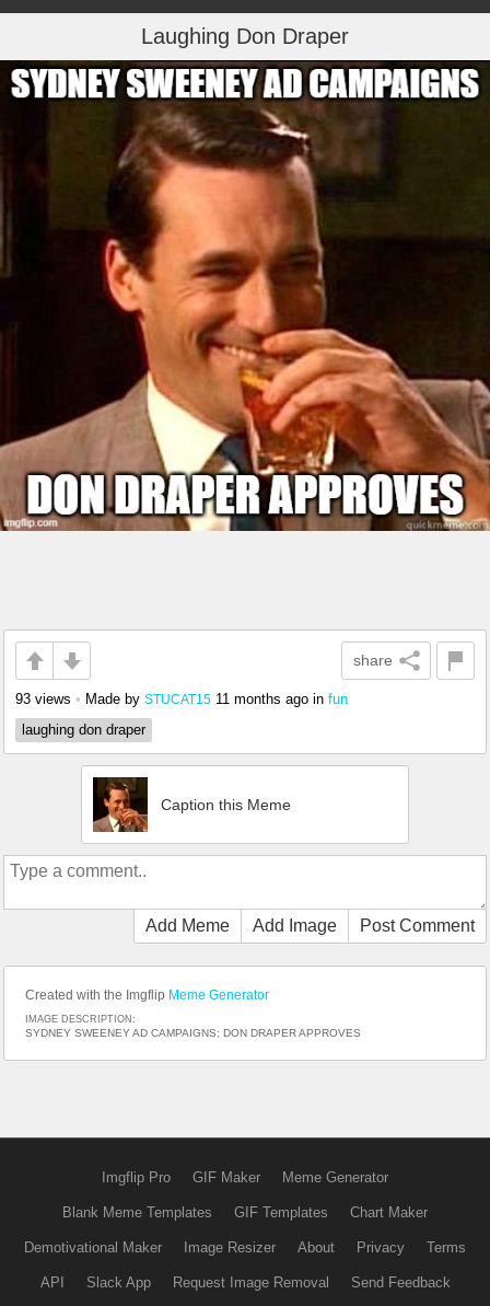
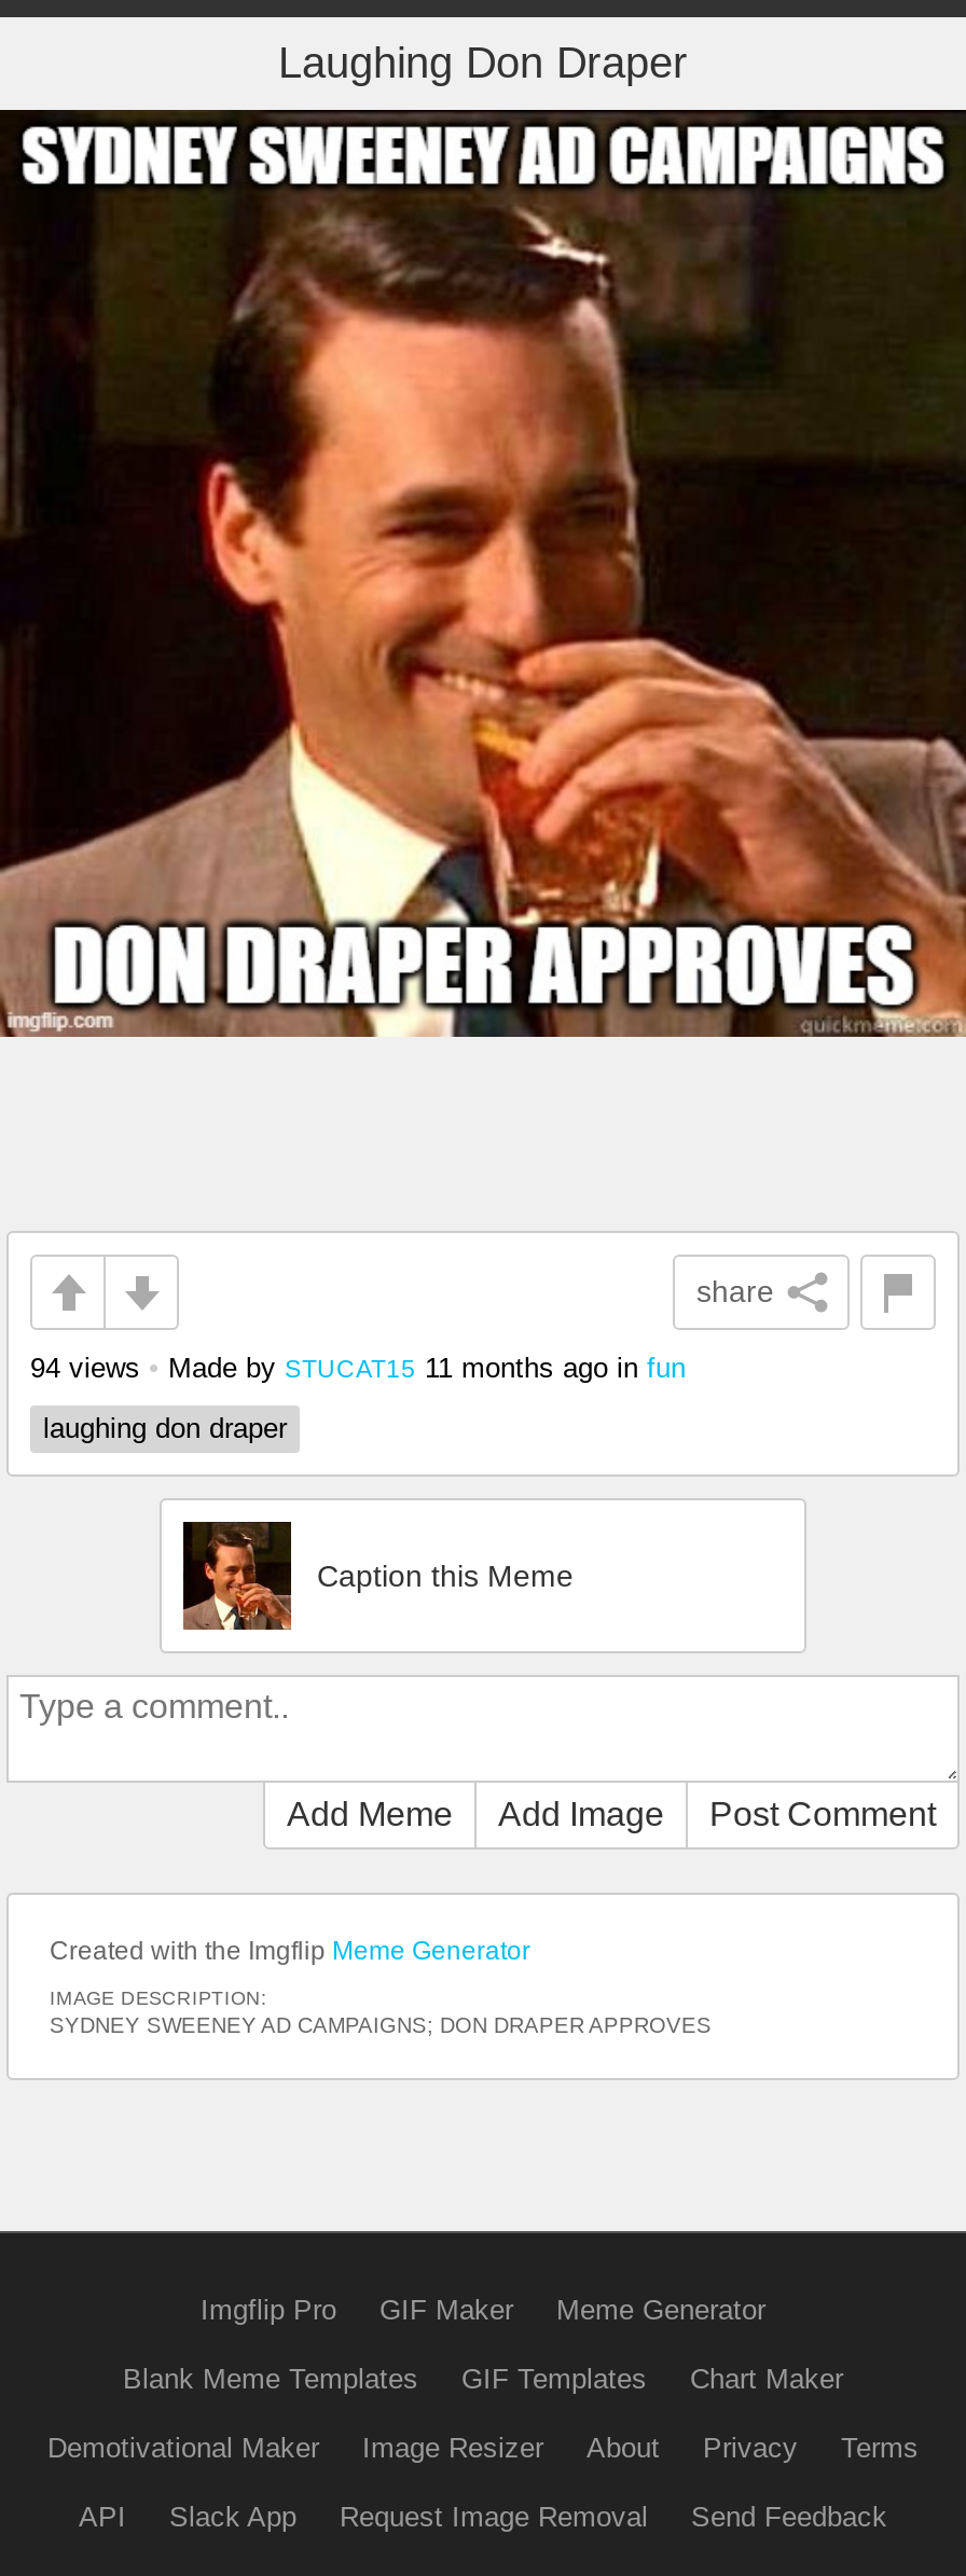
[15,691,348,708] 93 views • Made by STUCAT15 11 months ago in fun -> [30,1352,686,1385] 94 views • Made by STUCAT15 11 months ago in fun

